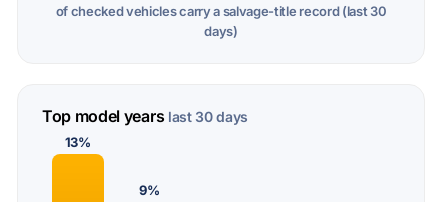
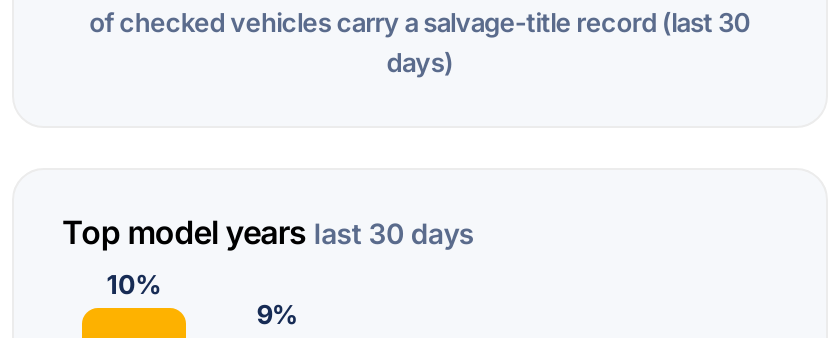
[65,134,91,150] 13% -> [107,267,161,299] 10%

